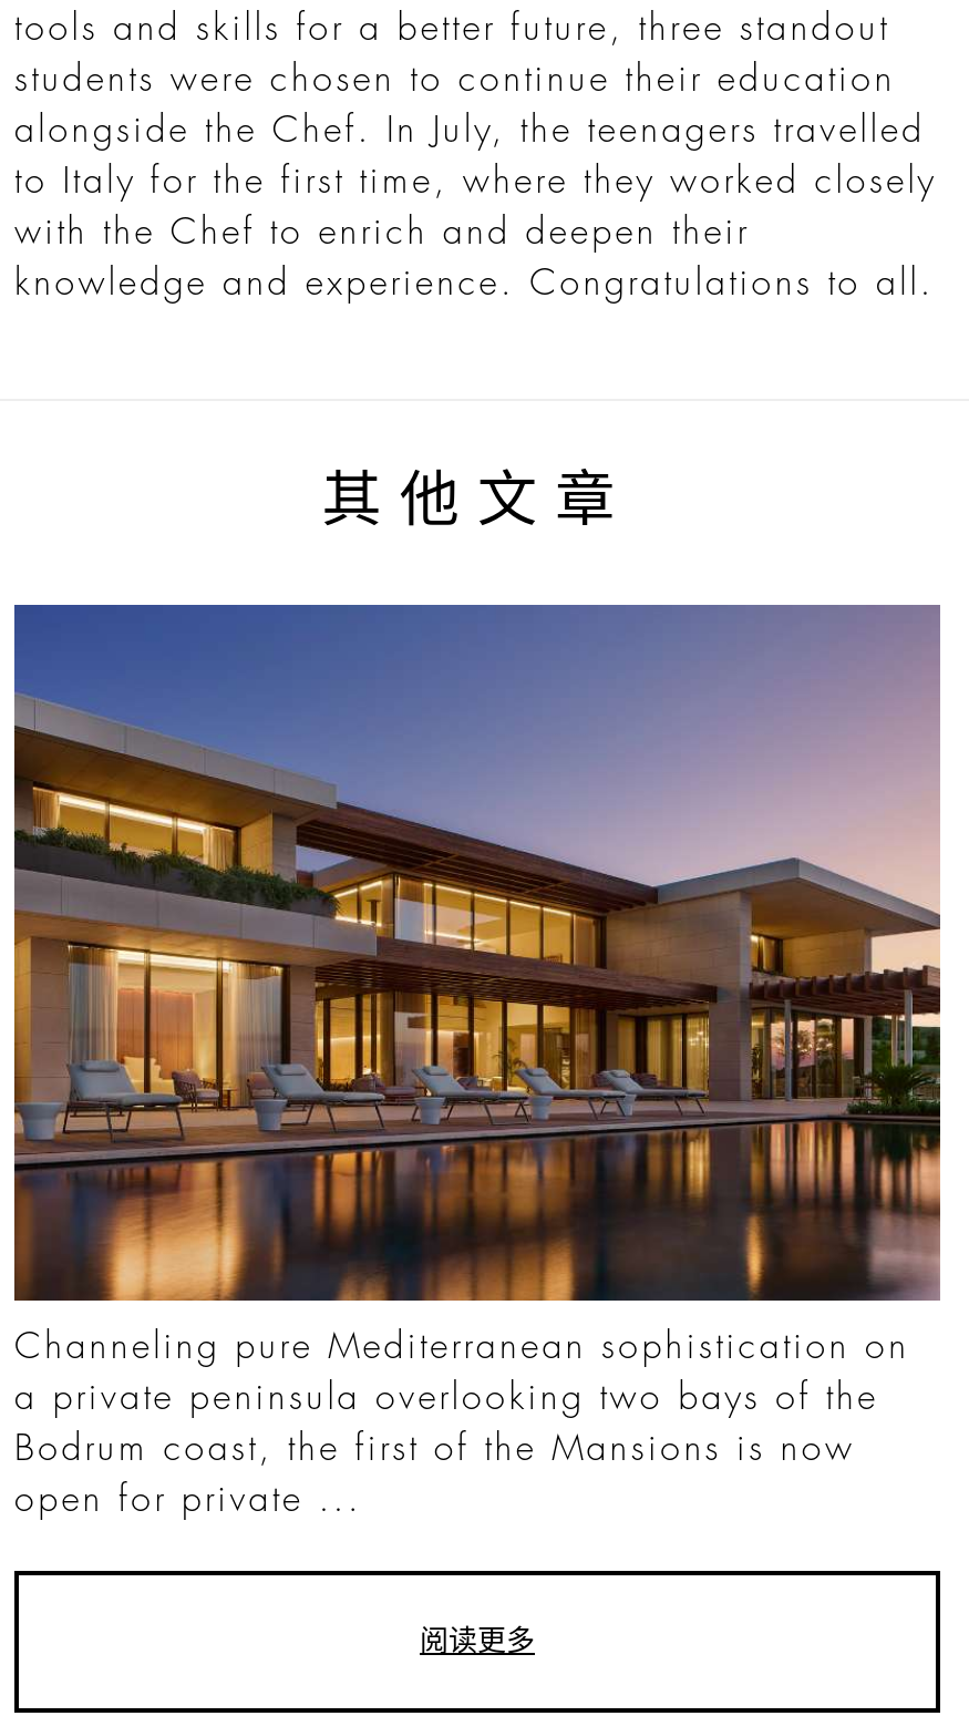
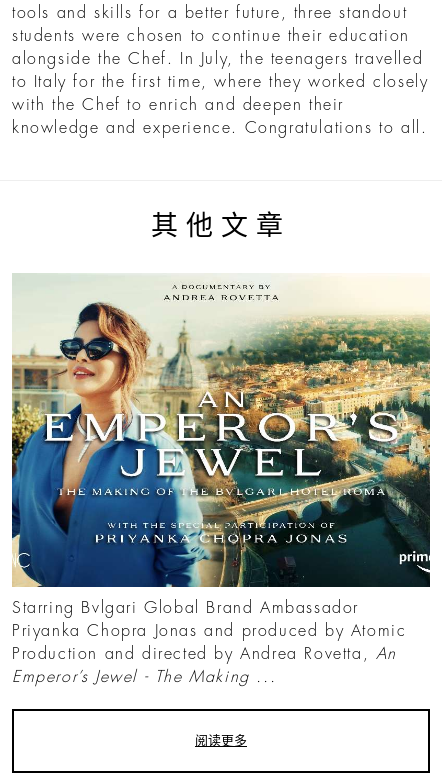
[12,603,942,1517] [image] | Channeling pure Mediterranean sophistication on | a private peninsula overlooking two bays of the | Bodrum coast, the first of the Mansions is now | open for private ... -> [11,273,431,685] [image] | Starring Bvlgari Global Brand Ambassador | Priyanka Chopra Jonas and produced by Atomic | Production and directed by Andrea Rovetta, An | Emperor’s Jewel - The Making ...

